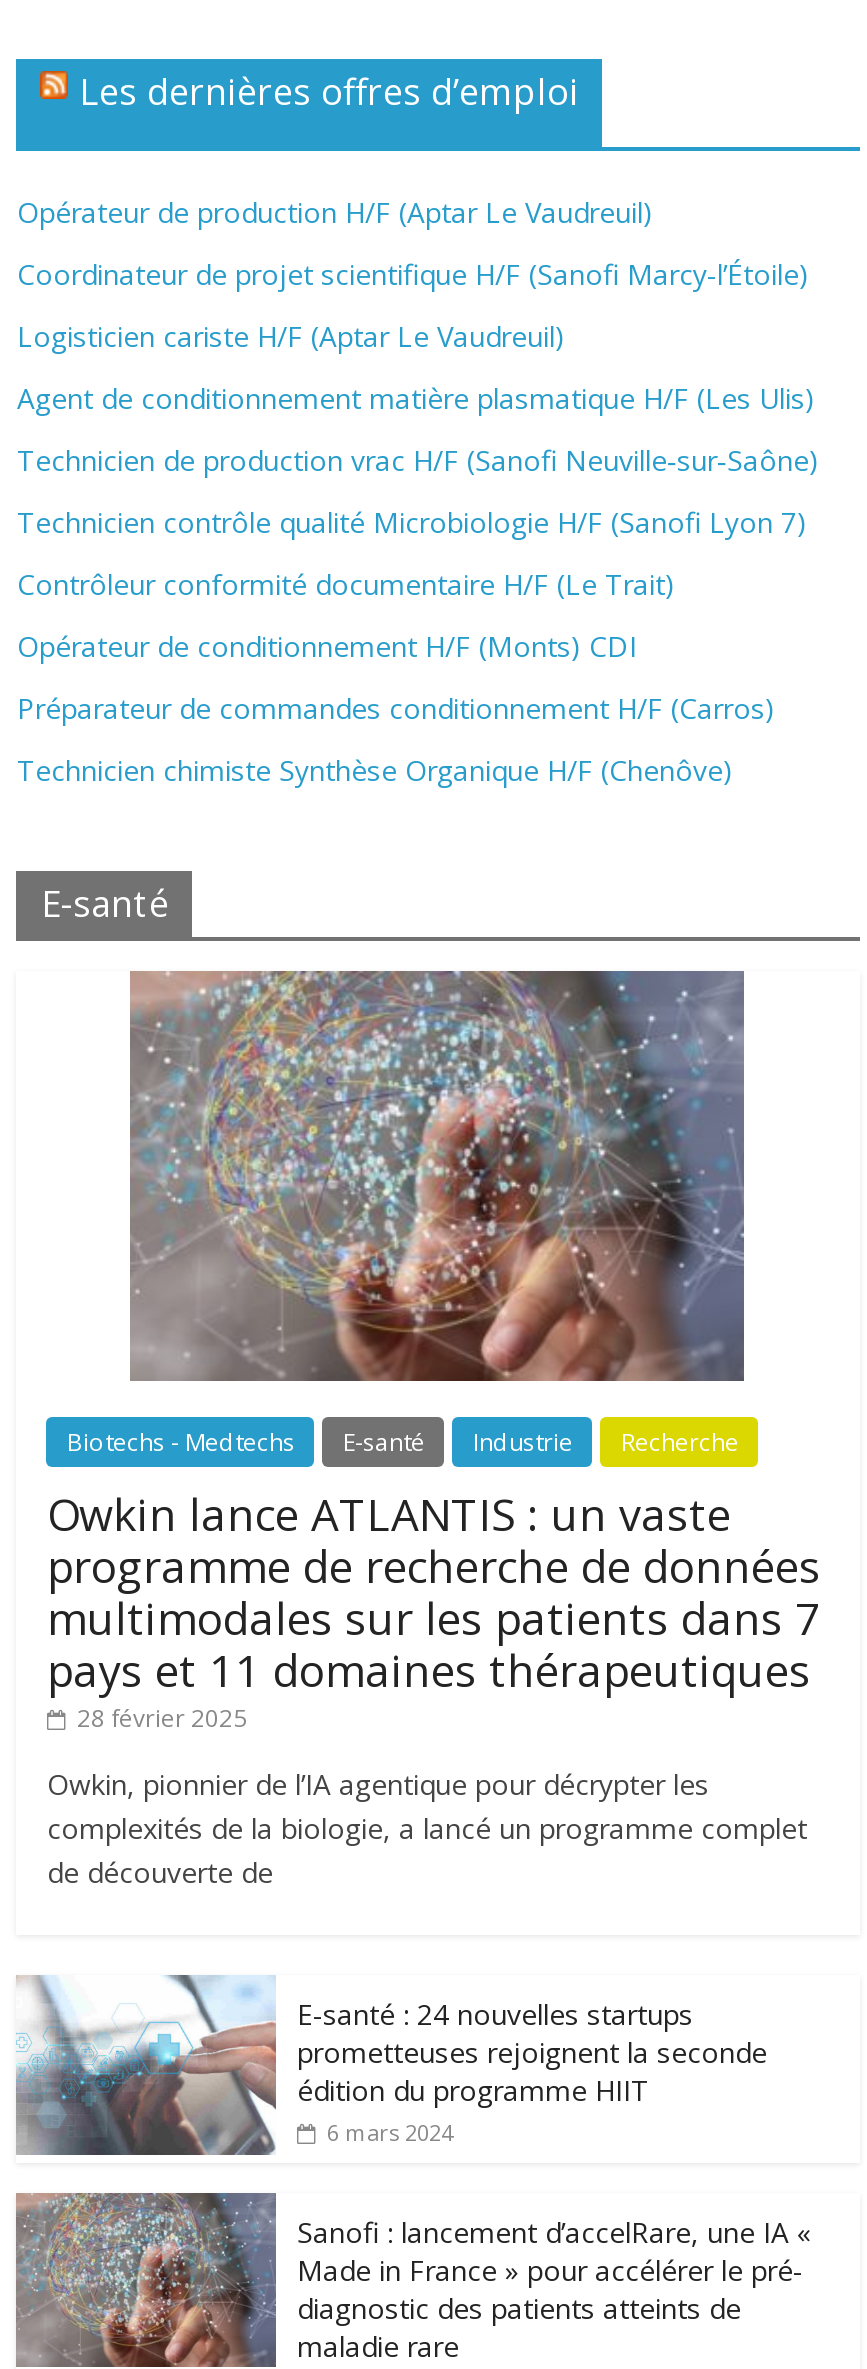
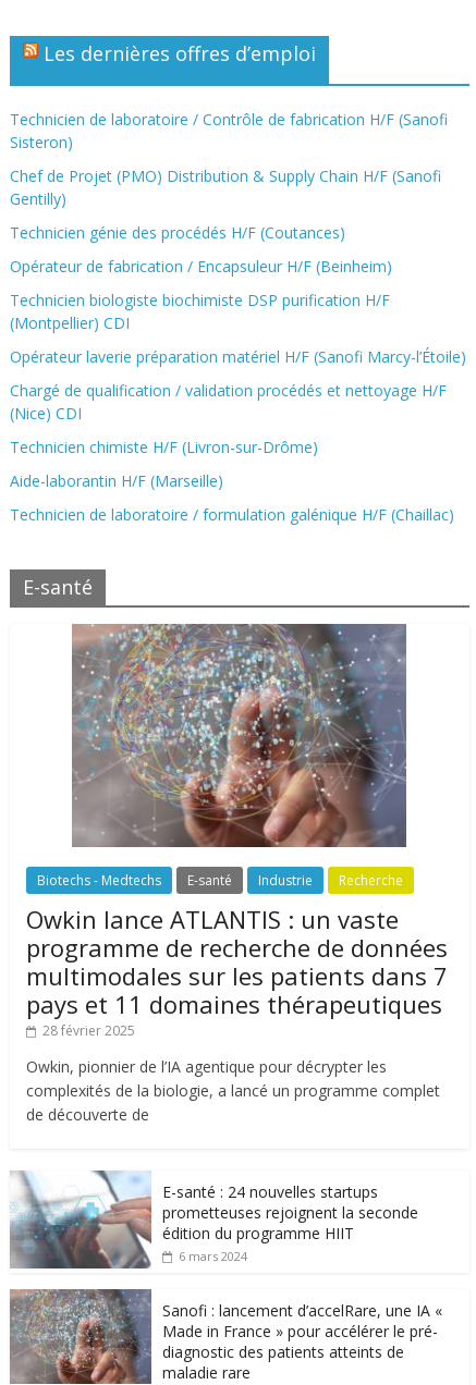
[17,193,653,231] Opérateur de production H/F (Aptar Le Vaudreuil) -> [10,109,448,152] Technicien de laboratoire / Contrôle de fabrication H/F (Sanofi | Sisteron)
[17,255,809,293] Coordinateur de projet scientifique H/F (Sanofi Marcy-l’Étoile) -> [10,166,442,209] Chef de Projet (PMO) Distribution & Supply Chain H/F (Sanofi | Gentilly)
[17,317,565,355] Logisticien cariste H/F (Aptar Le Vaudreuil) -> [10,222,346,243] Technicien génie des procédés H/F (Coutances)
[17,379,815,417] Agent de conditionnement matière plasmatique H/F (Les Ulis) -> [10,256,393,277] Opérateur de fabrication / Encapsuleur H/F (Beinheim)
[17,441,819,479] Technicien de production vrac H/F (Sanofi Neuville‑sur‑Saône) -> [10,290,390,333] Technicien biologiste biochimiste DSP purification H/F | (Montpellier) CDI
[17,503,807,541] Technicien contrôle qualité Microbiologie H/F (Sanofi Lyon 7) -> [10,346,467,367] Opérateur laverie préparation matériel H/F (Sanofi Marcy-l’Étoile)
[17,565,675,603] Contrôleur conformité documentaire H/F (Le Trait) -> [10,380,447,424] Chargé de qualification / validation procédés et nettoyage H/F | (Nice) CDI
[17,627,637,665] Opérateur de conditionnement H/F (Monts) CDI -> [10,437,318,457] Technicien chimiste H/F (Livron-sur-Drôme)
[17,689,775,727] Préparateur de commandes conditionnement H/F (Carros) -> [10,470,224,491] Aide-laborantin H/F (Marseille)
[17,751,733,789] Technicien chimiste Synthèse Organique H/F (Chenôve) -> [10,504,455,525] Technicien de laboratoire / formulation galénique H/F (Chaillac)

